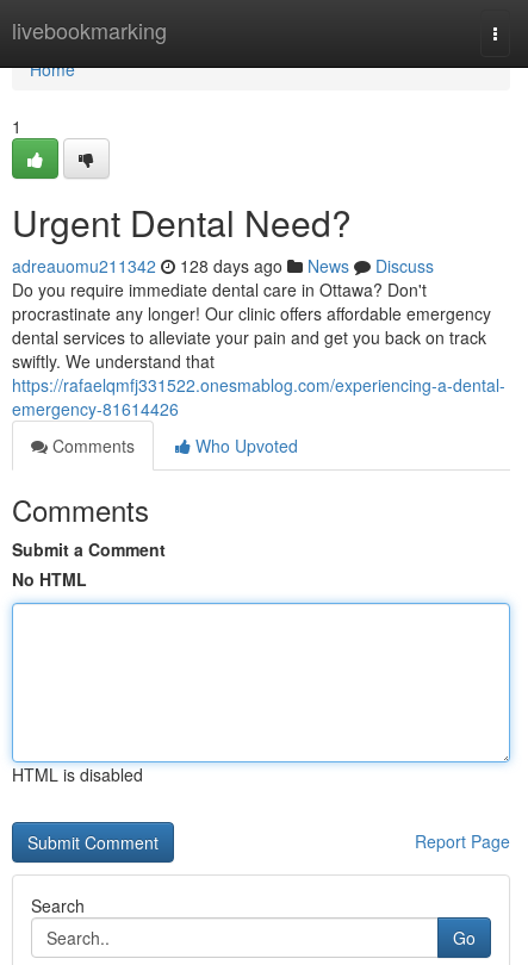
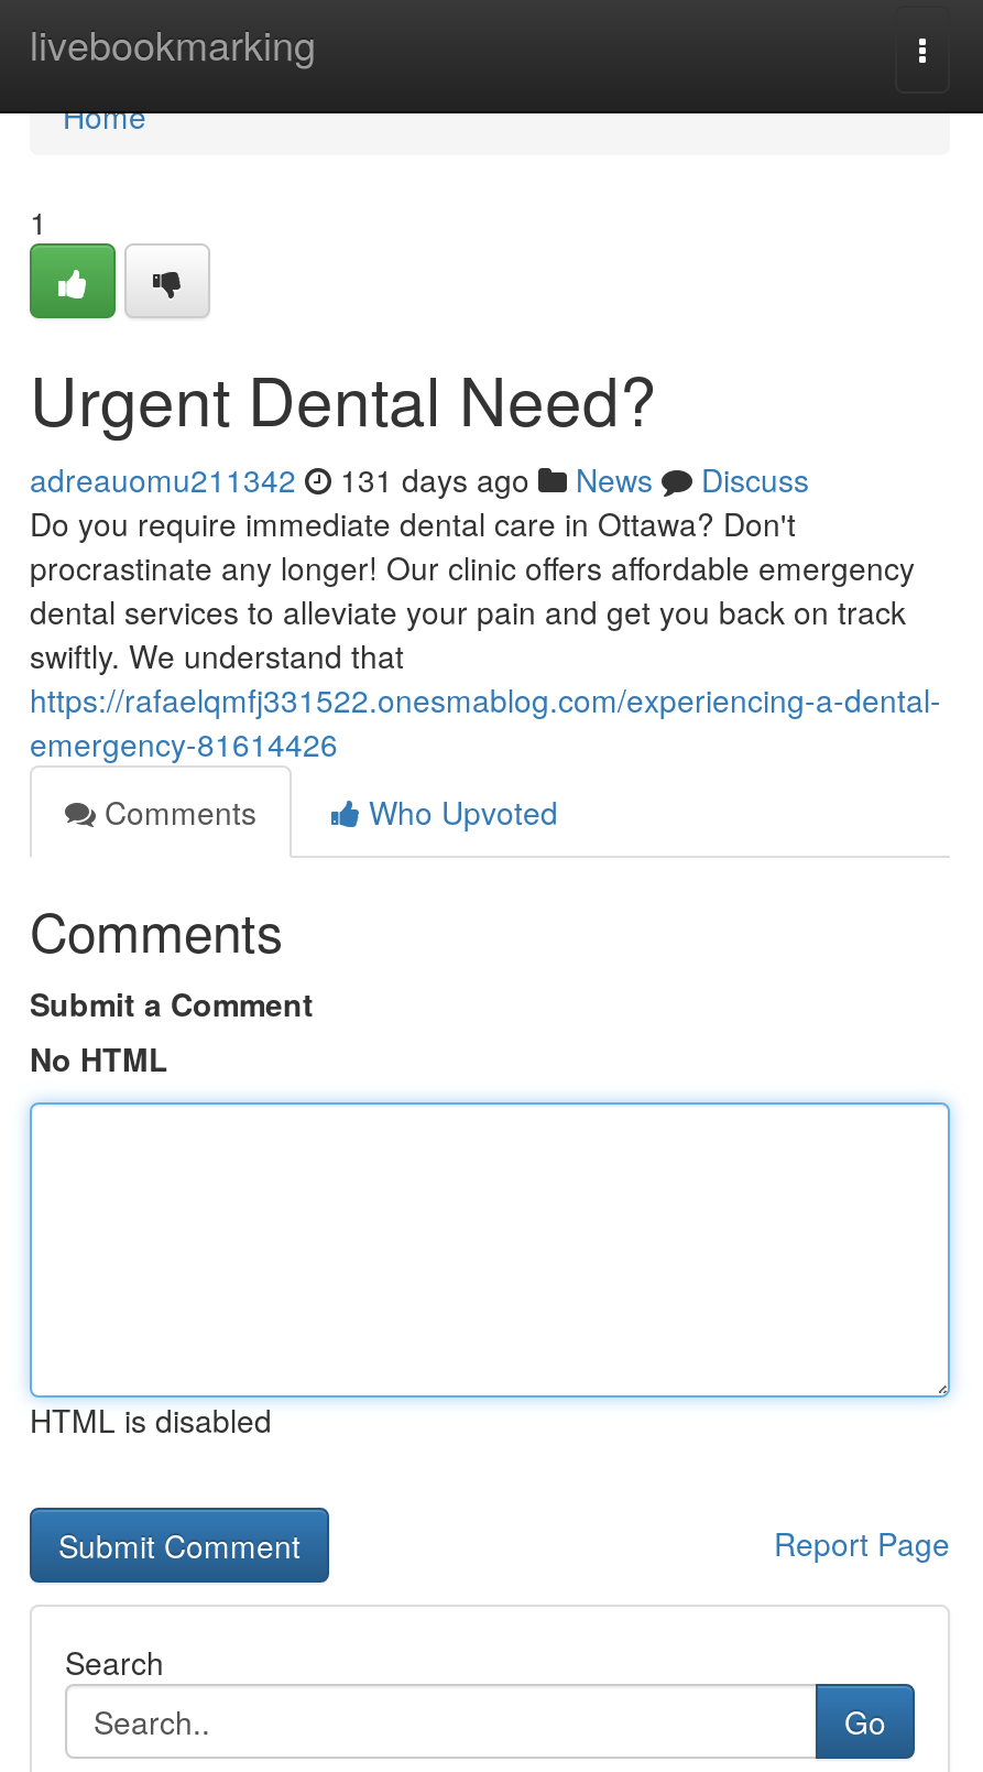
[12,254,434,278] adreauomu211342 128 days ago News Discuss -> [30,457,809,501] adreauomu211342 131 days ago News Discuss

